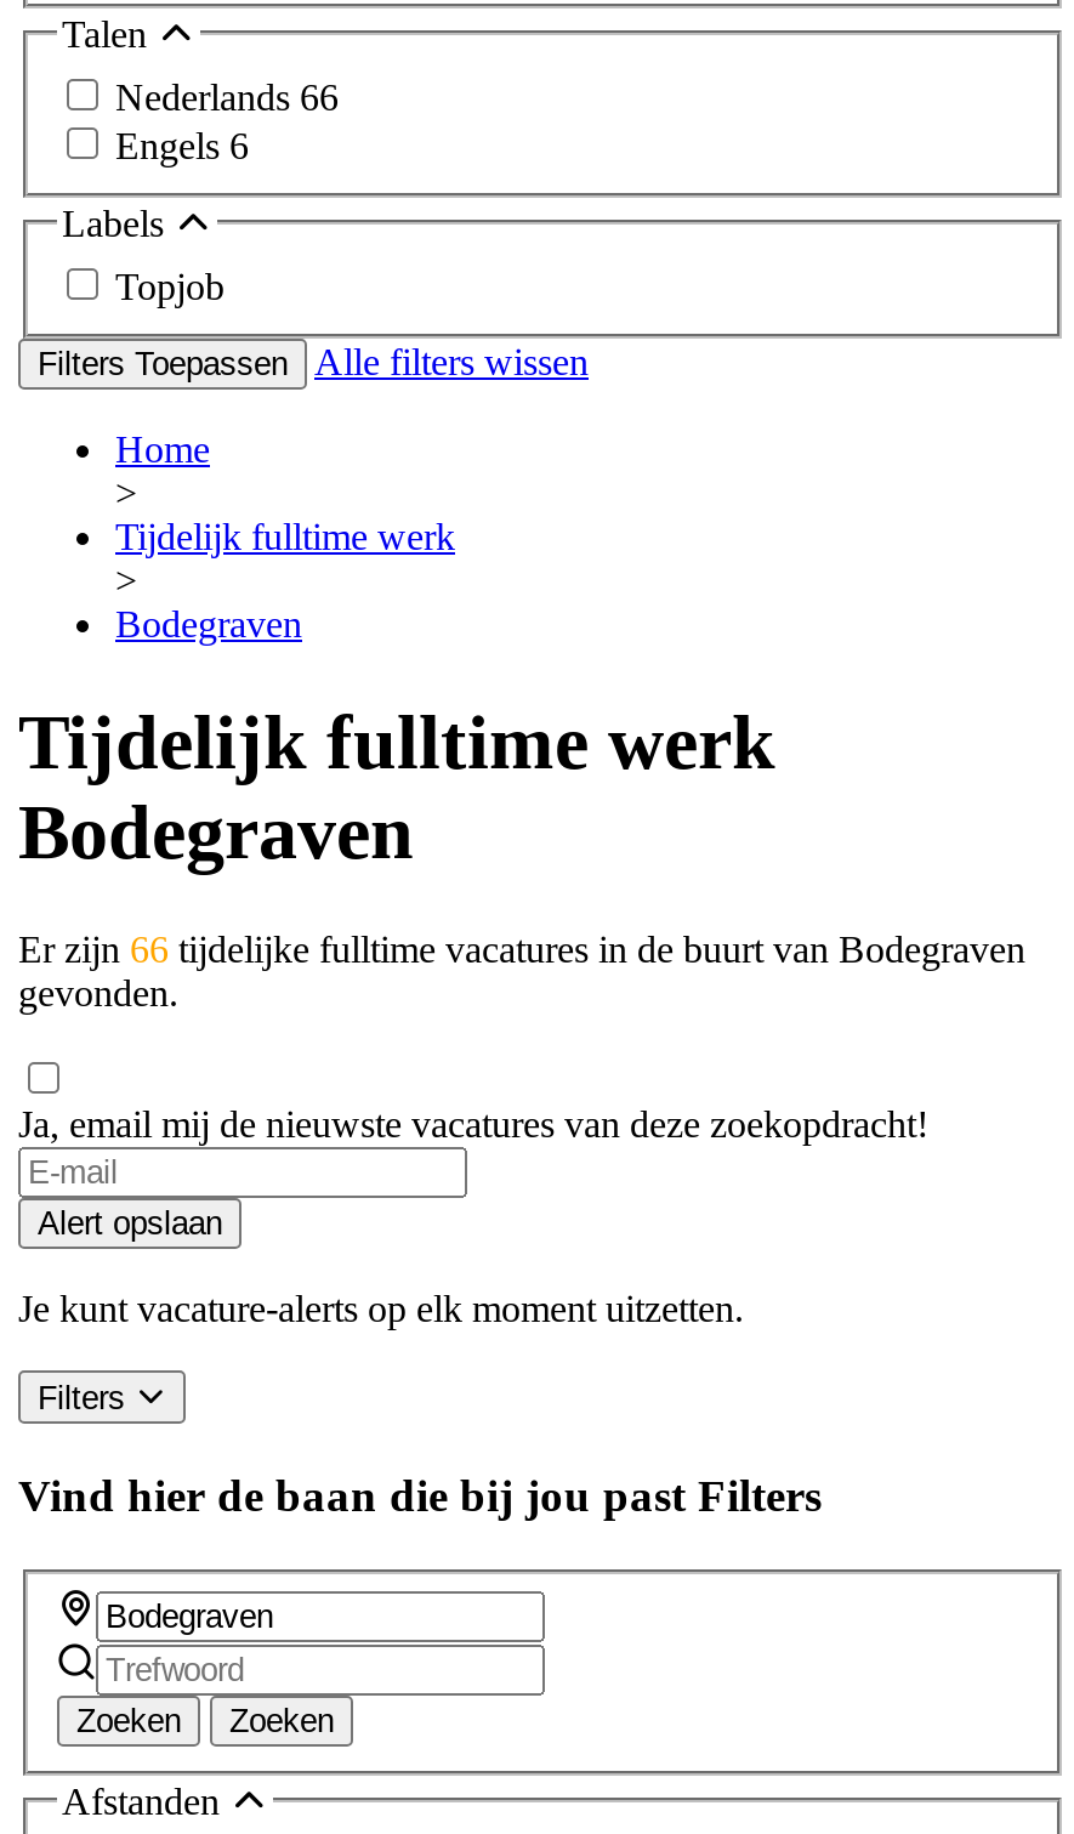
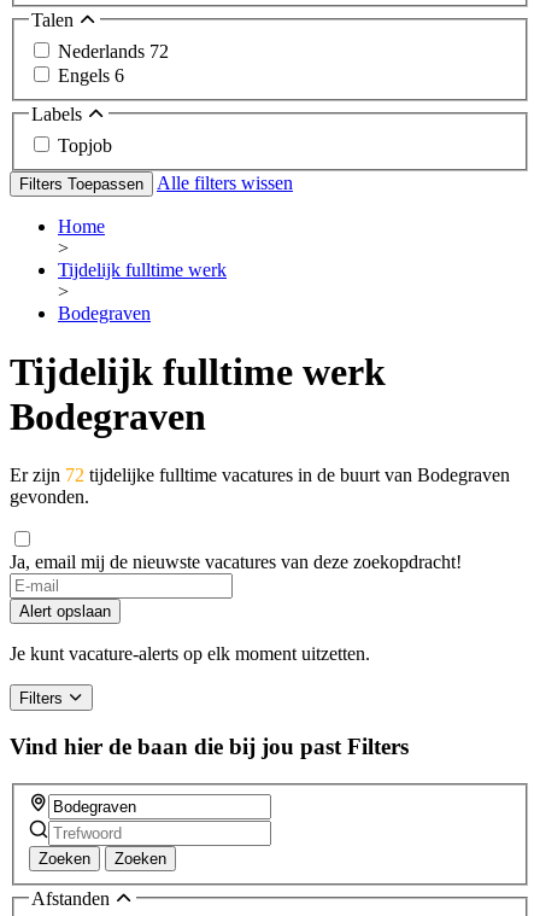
[115,76,339,118] Nederlands 66 -> [58,41,169,62] Nederlands 72
[18,930,1025,971] Er zijn 66 tijdelijke fulltime vacatures in de buurt van Bodegraven -> [10,465,510,486] Er zijn 72 tijdelijke fulltime vacatures in de buurt van Bodegraven

